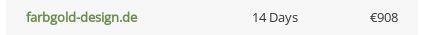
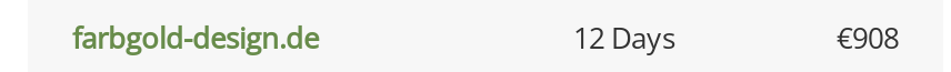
[251,8,297,26] 14 Days -> [573,18,675,58] 12 Days

